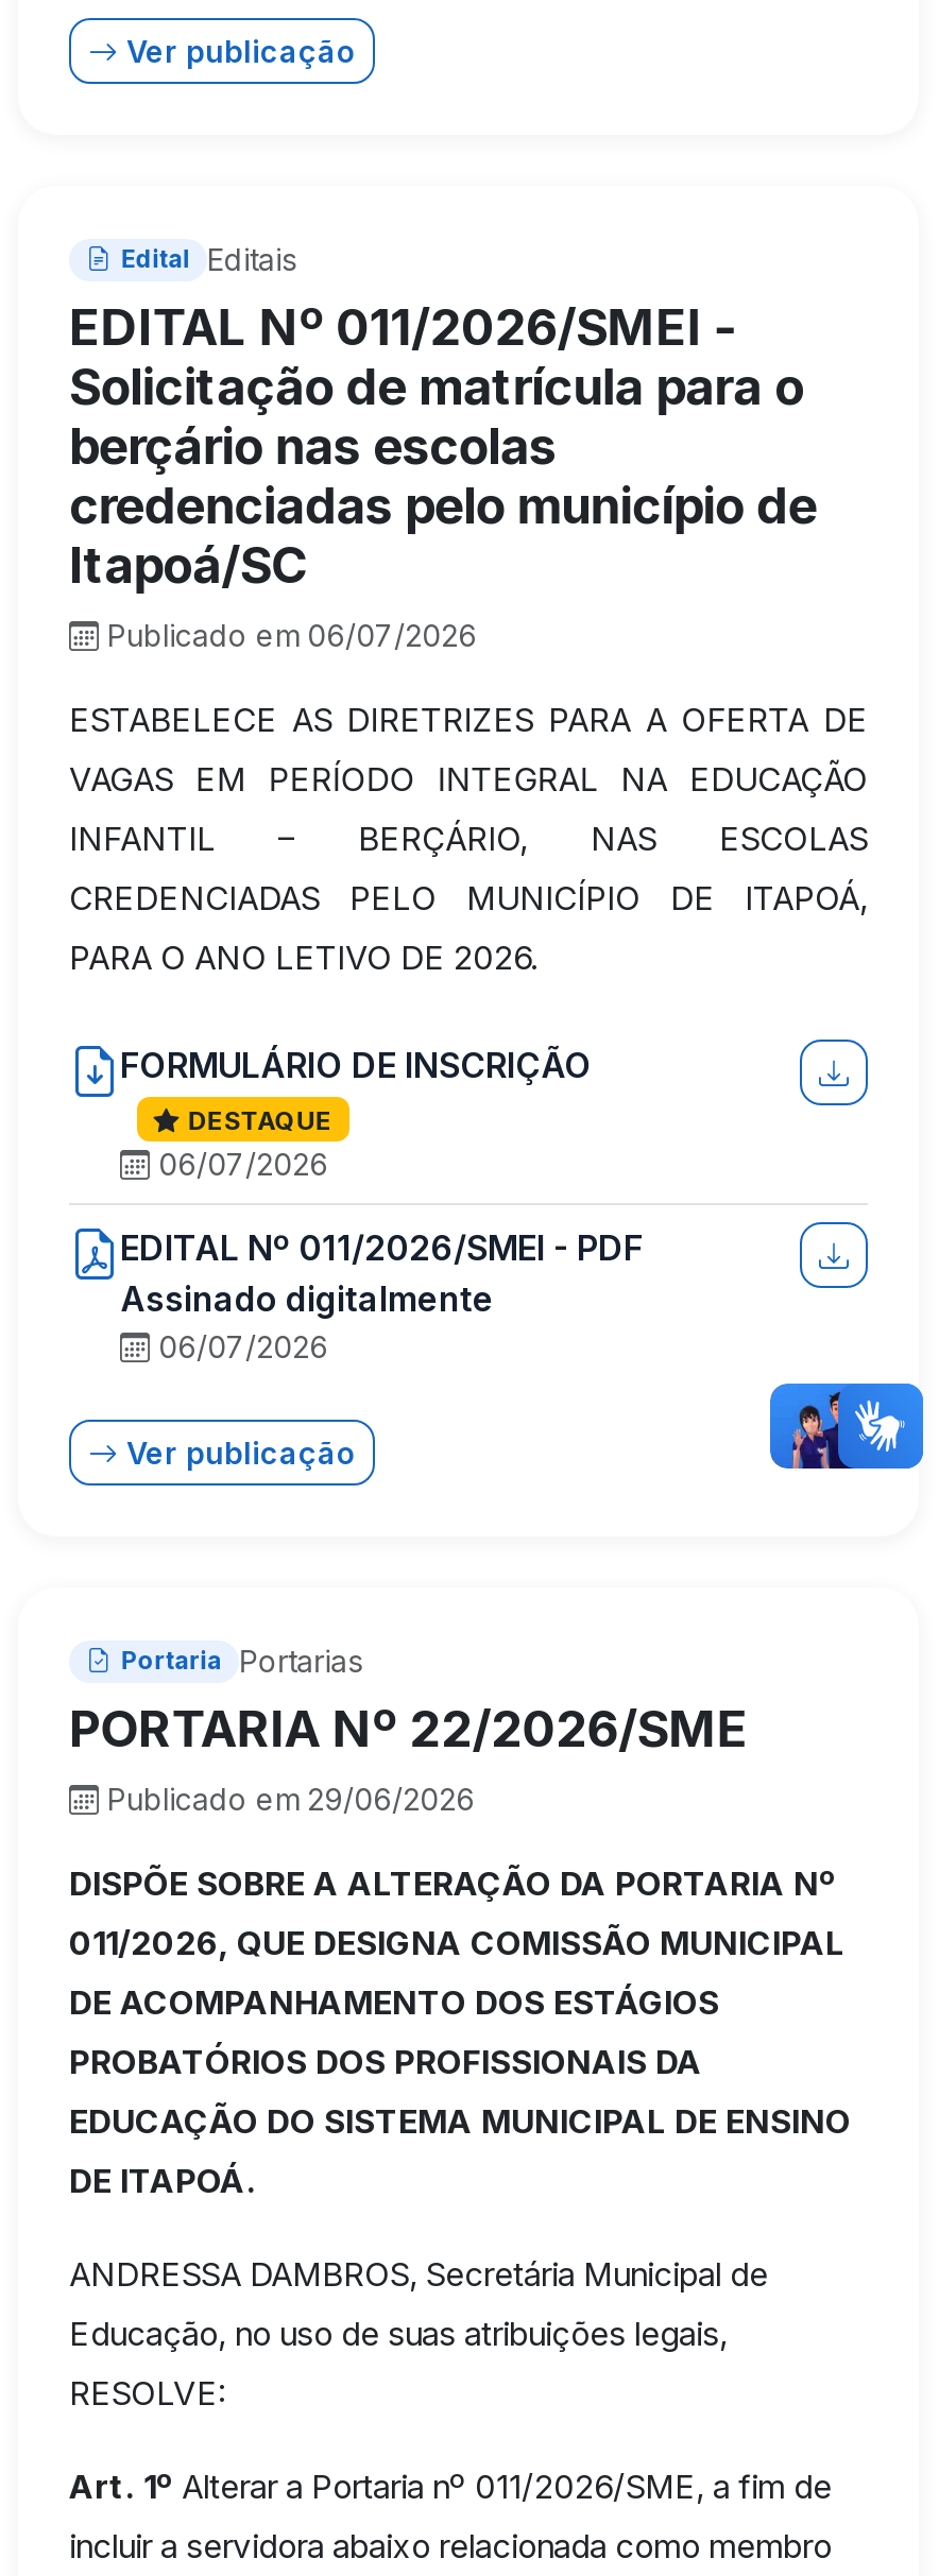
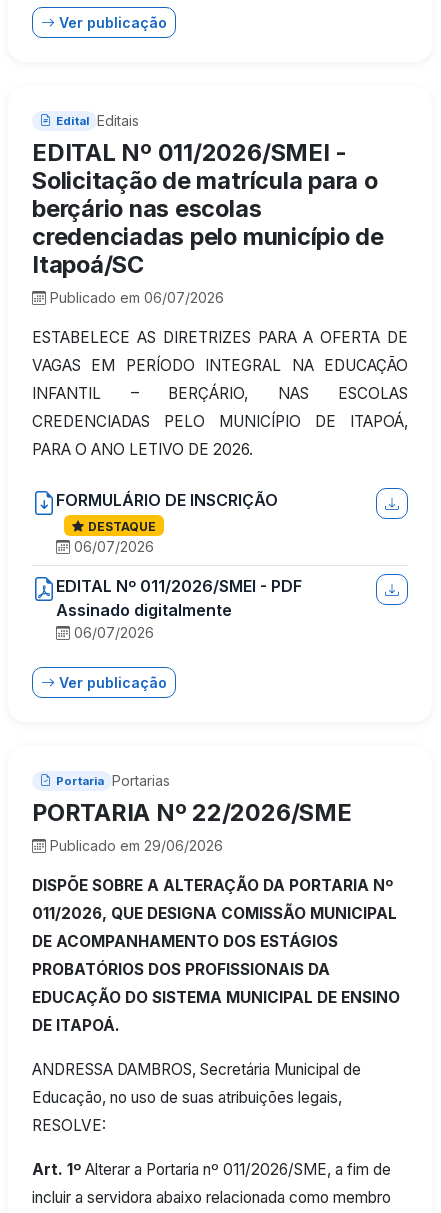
[768,1381,925,1471] [image] -> none

